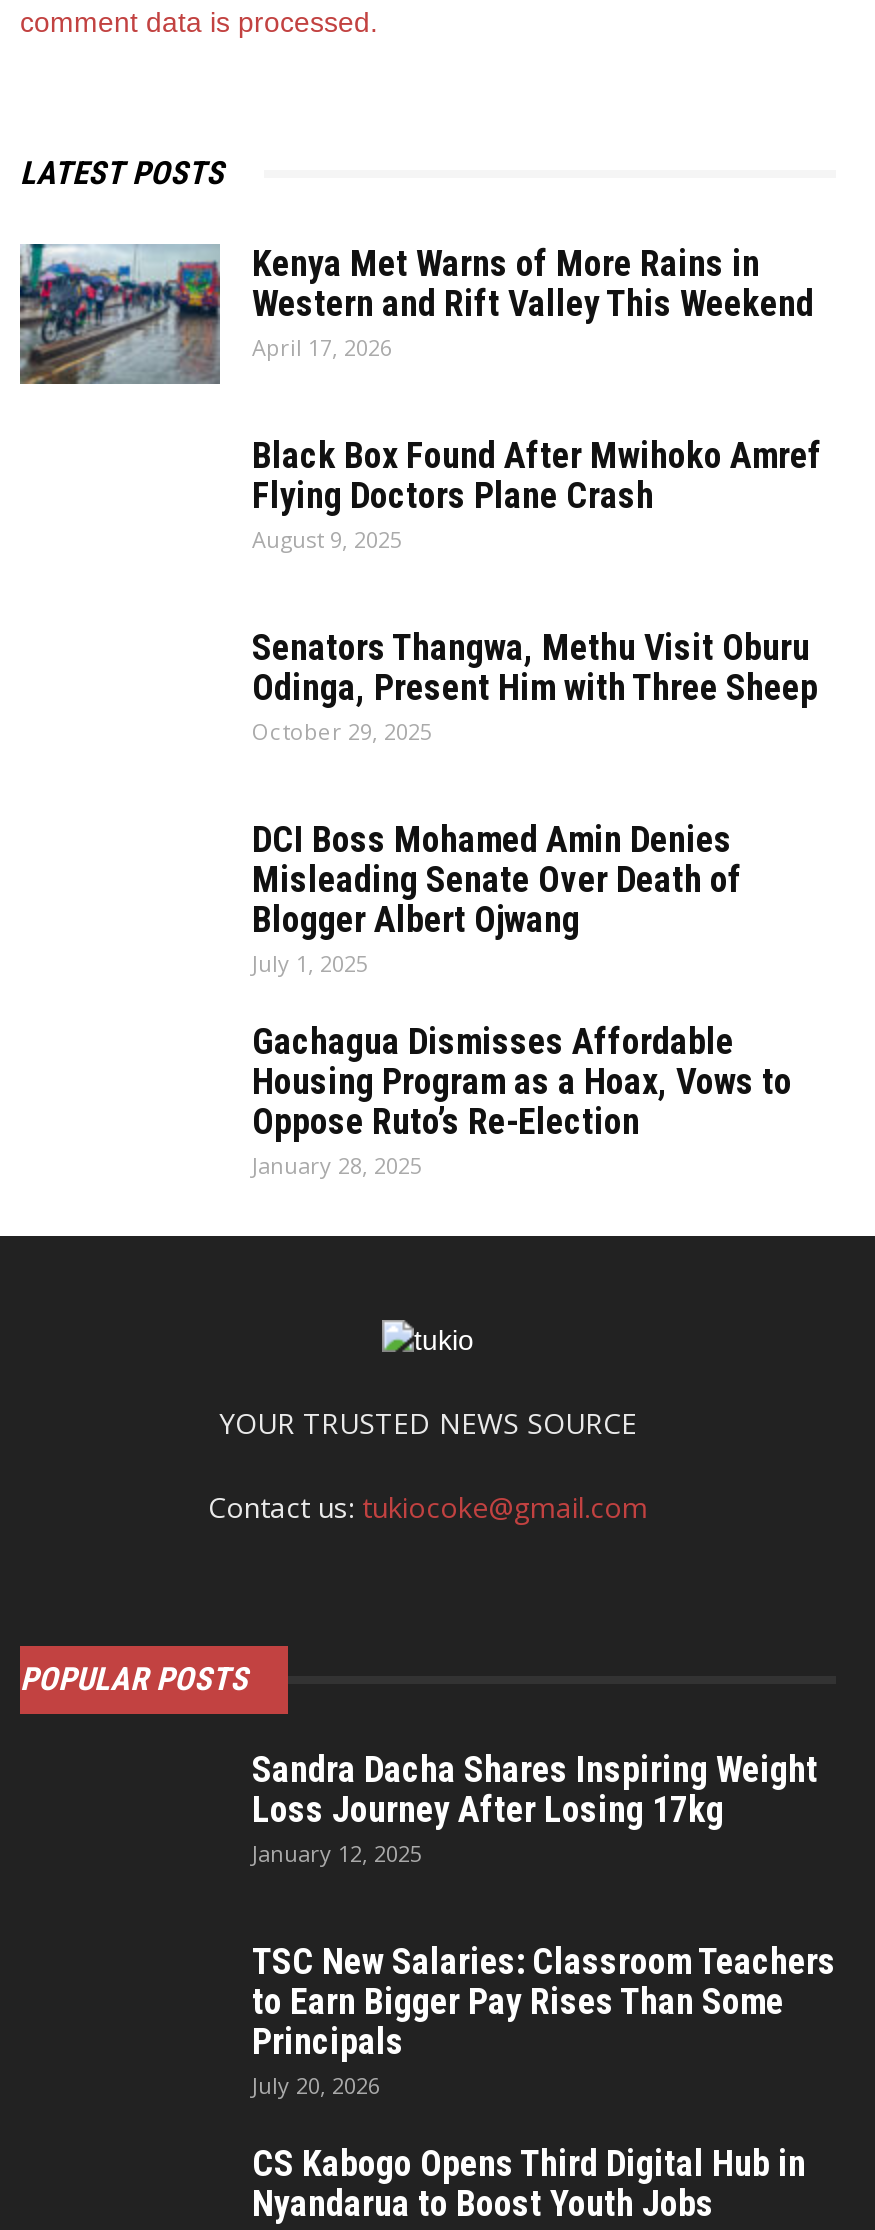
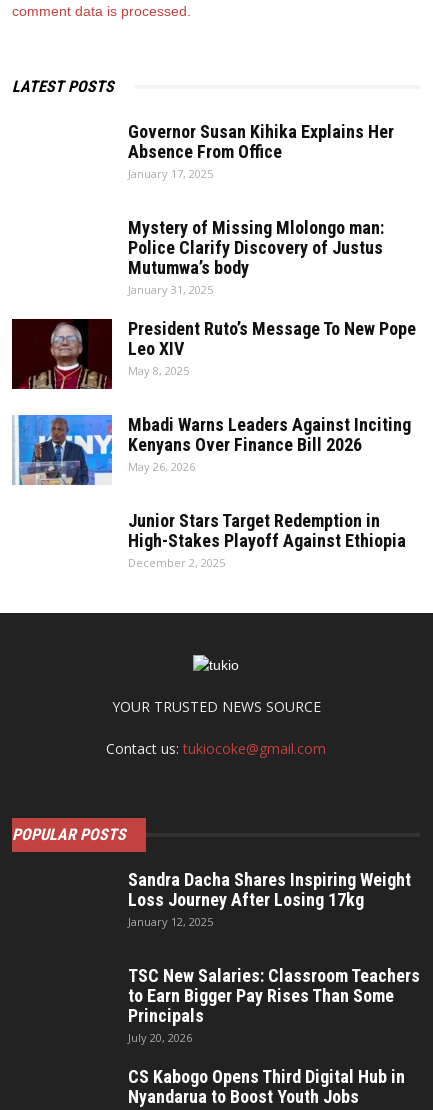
none -> [11,318,113,390] [image]
none -> [12,414,113,486] [image]
[18,242,222,386] [image] -> none
[252,242,814,362] Kenya Met Warns of More Rains in | Western and Rift Valley This Weekend | April 17, 2026 -> [128,121,394,181] Governor Susan Kihika Explains Her | Absence From Office | January 17, 2025
[252,434,822,554] Black Box Found After Mwihoko Amref | Flying Doctors Plane Crash | August 9, 2025 -> [128,217,384,297] Mystery of Missing Mlolongo man: | Police Clarify Discovery of Justus | Mutumwa’s body | January 31, 2025
[252,626,818,746] Senators Thangwa, Methu Visit Oburu | Odinga, Present Him with Three Sheep | October 29, 2025 -> [128,318,416,378] President Ruto’s Message To New Pope | Leo XIV | May 8, 2025
[252,818,742,978] DCI Boss Mohamed Amin Denies | Misleading Senate Over Death of | Blogger Albert Ojwang | July 1, 2025 -> [128,414,411,474] Mbadi Warns Leaders Against Inciting | Kenyans Over Finance Bill 2026 | May 26, 2026
[252,1020,792,1180] Gachagua Dismisses Affordable | Housing Program as a Hoax, Vows to | Oppose Ruto’s Re-Election | January 28, 2025 -> [128,510,406,570] Junior Stars Target Redemption in | High-Stakes Playoff Against Ethiopia | December 2, 2025

